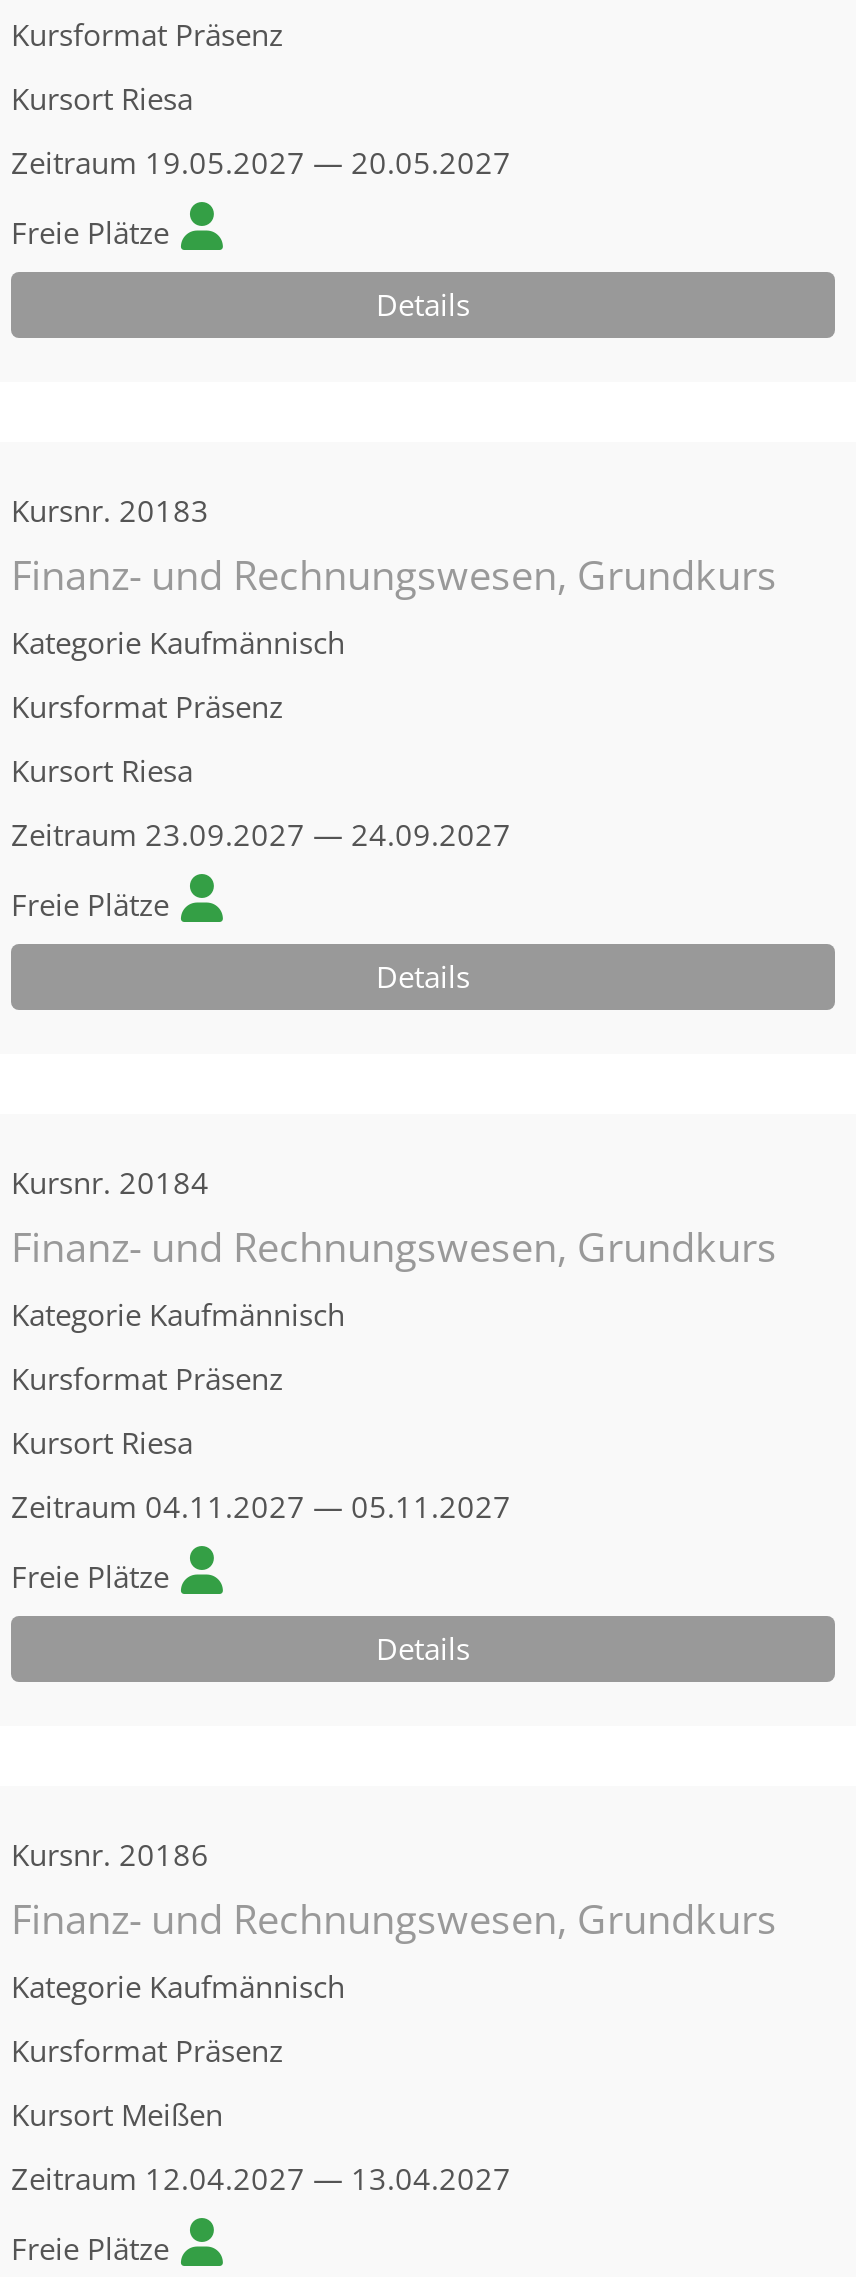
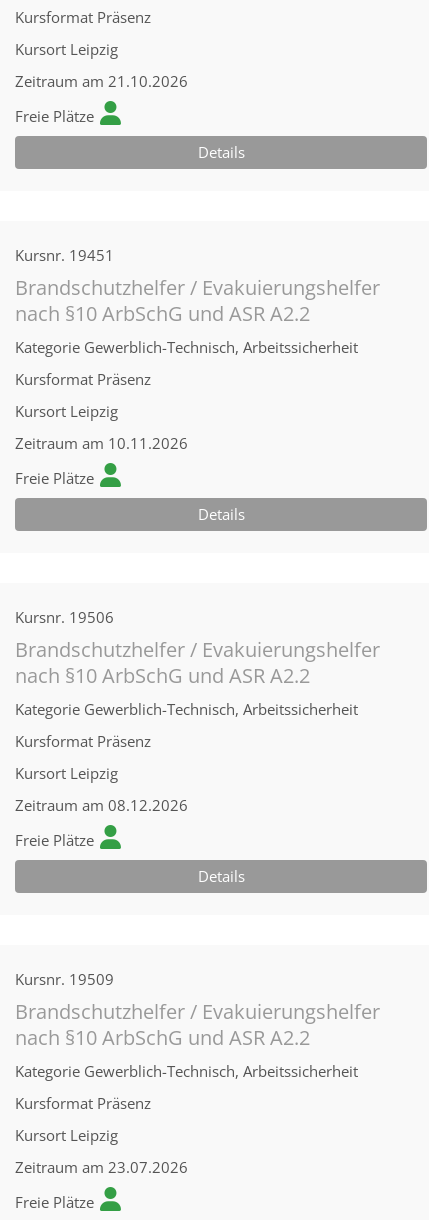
[11,78,193,118] Kursort Riesa -> [15,39,118,59] Kursort Leipzig
[11,142,511,182] Zeitraum 19.05.2027 — 20.05.2027 -> [15,71,188,91] Zeitraum am 21.10.2026
[11,490,777,662] Kursnr. 20183 | Finanz- und Rechnungswesen, Grundkurs | Kategorie Kaufmännisch -> [15,245,380,357] Kursnr. 19451 | Brandschutzhelfer / Evakuierungshelfer | nach §10 ArbSchG und ASR A2.2 | Kategorie Gewerblich-Technisch, Arbeitssicherheit
[11,750,193,790] Kursort Riesa -> [15,401,118,421] Kursort Leipzig
[11,814,511,854] Zeitraum 23.09.2027 — 24.09.2027 -> [15,433,188,453] Zeitraum am 10.11.2026
[11,1162,777,1334] Kursnr. 20184 | Finanz- und Rechnungswesen, Grundkurs | Kategorie Kaufmännisch -> [15,607,380,719] Kursnr. 19506 | Brandschutzhelfer / Evakuierungshelfer | nach §10 ArbSchG und ASR A2.2 | Kategorie Gewerblich-Technisch, Arbeitssicherheit
[11,1422,193,1462] Kursort Riesa -> [15,763,118,783] Kursort Leipzig
[11,1486,511,1526] Zeitraum 04.11.2027 — 05.11.2027 -> [15,795,188,815] Zeitraum am 08.12.2026
[11,1834,777,2006] Kursnr. 20186 | Finanz- und Rechnungswesen, Grundkurs | Kategorie Kaufmännisch -> [15,969,380,1081] Kursnr. 19509 | Brandschutzhelfer / Evakuierungshelfer | nach §10 ArbSchG und ASR A2.2 | Kategorie Gewerblich-Technisch, Arbeitssicherheit
[11,2094,223,2134] Kursort Meißen -> [15,1125,118,1145] Kursort Leipzig
[11,2158,511,2198] Zeitraum 12.04.2027 — 13.04.2027 -> [15,1157,188,1177] Zeitraum am 23.07.2026

